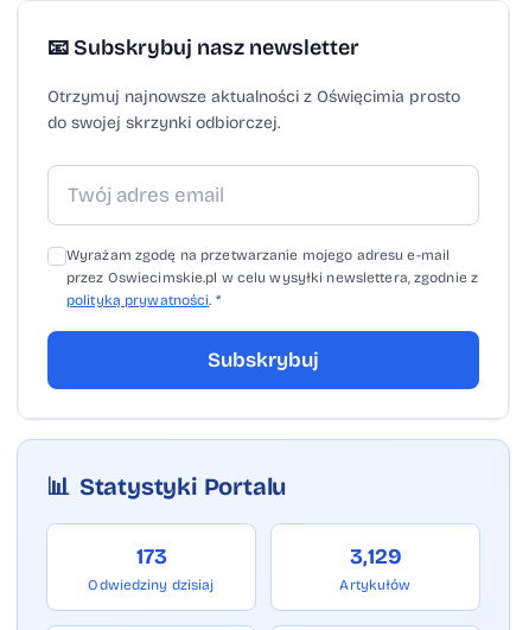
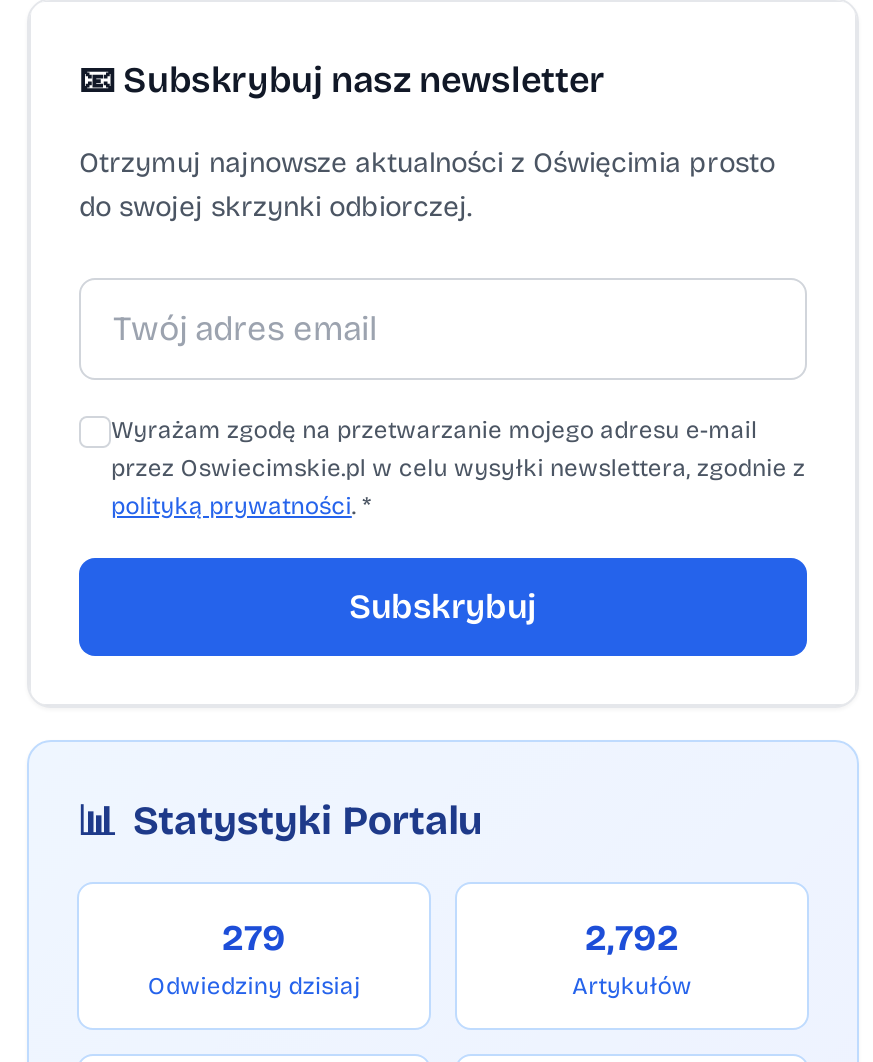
[136,543,167,569] 173 -> [222,915,286,959] 279
[349,543,401,569] 3,129 -> [585,915,679,959] 2,792

